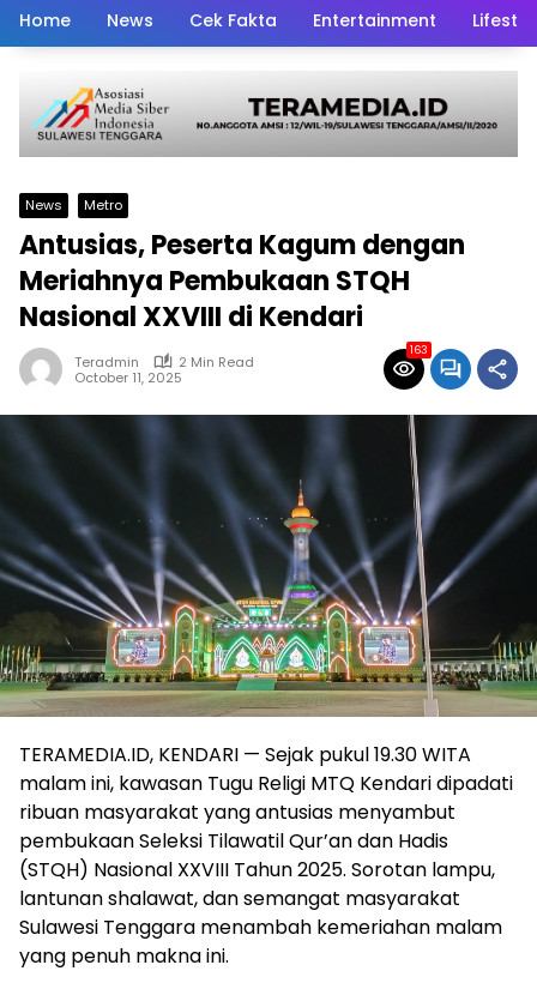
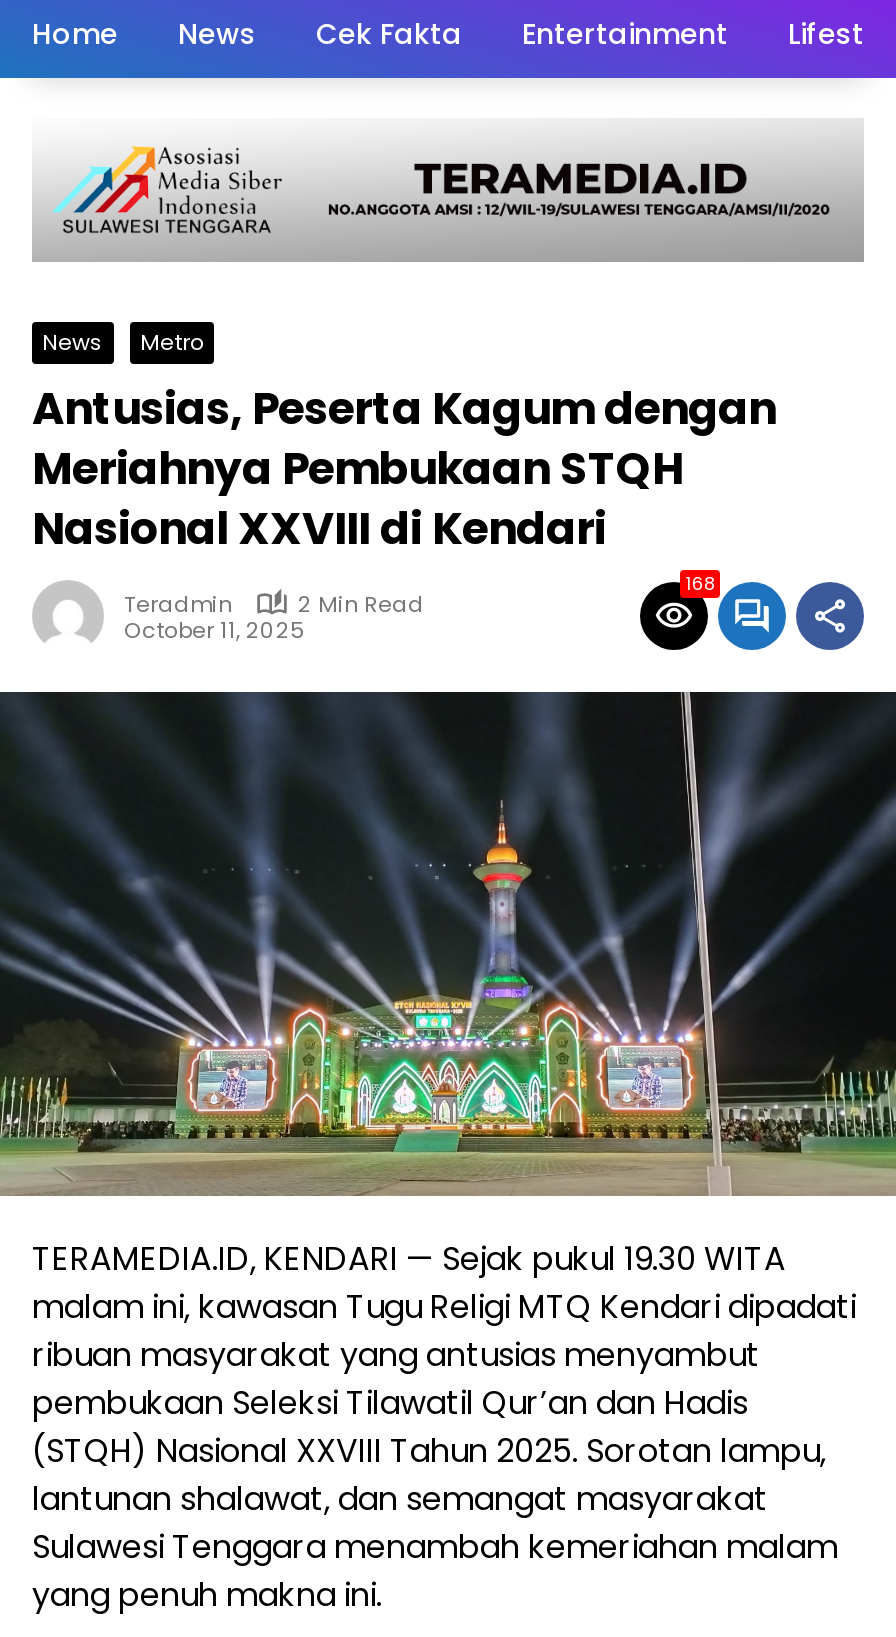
[410,343,428,357] 163 -> [686,572,714,596] 168

